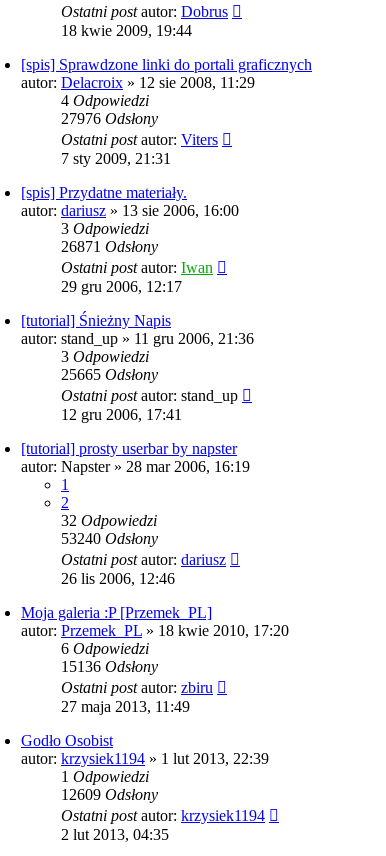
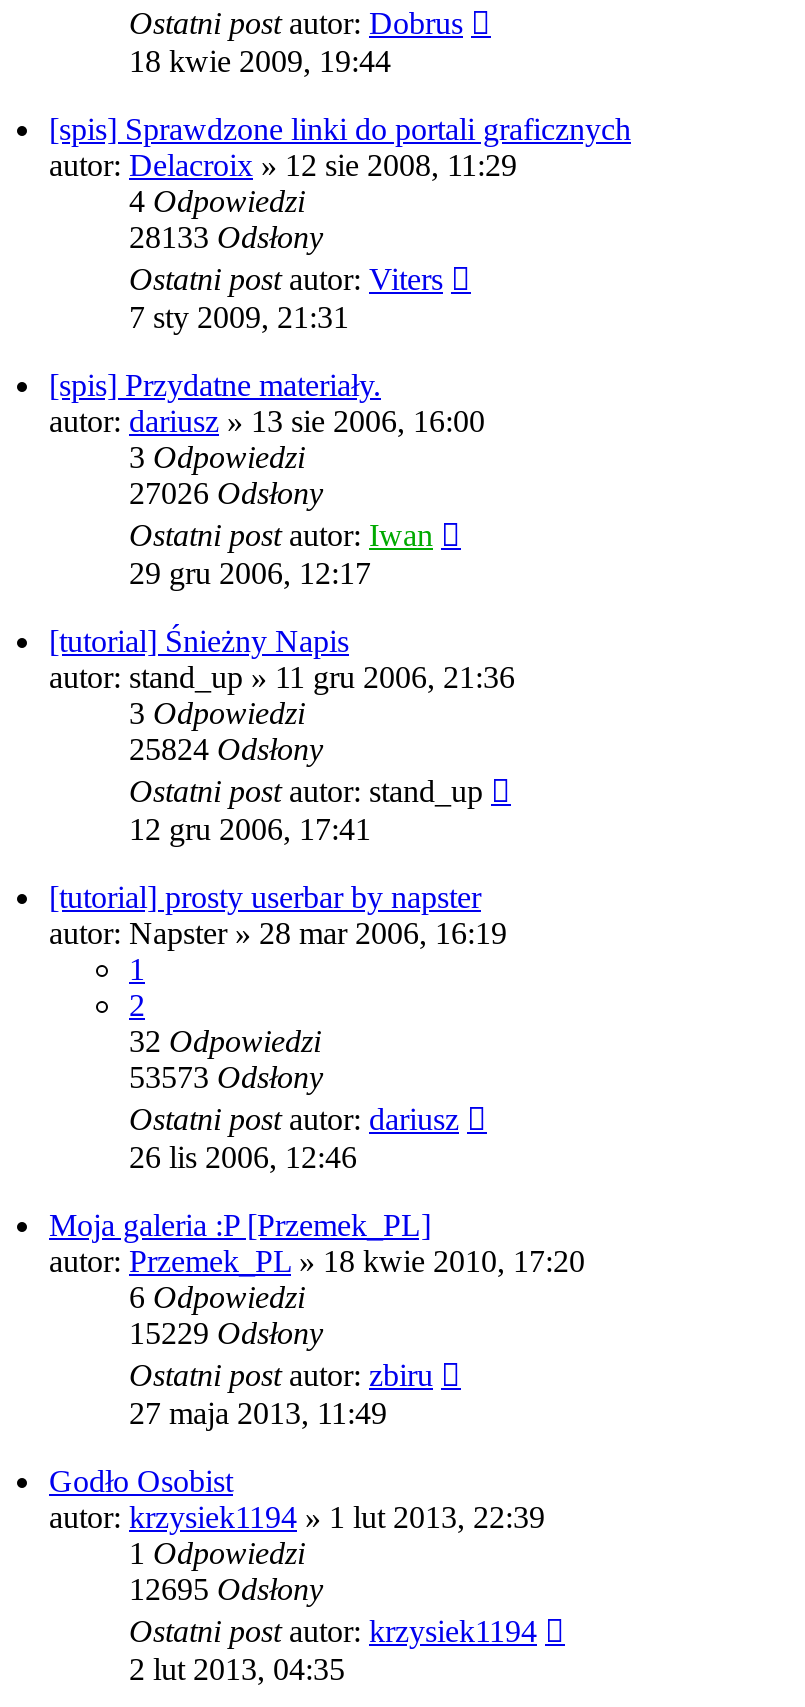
[61,110,158,127] 27976 Odsłony -> [129,220,323,254] 28133 Odsłony
[61,238,158,255] 26871 Odsłony -> [129,476,323,510] 27026 Odsłony
[61,366,158,383] 25665 Odsłony -> [129,732,323,766] 25824 Odsłony
[61,530,158,547] 53240Odsłony -> [129,1060,323,1094] 53573Odsłony
[61,658,158,675] 15136 Odsłony -> [129,1316,323,1350] 15229 Odsłony
[61,786,158,803] 12609 Odsłony -> [129,1572,323,1606] 12695 Odsłony

